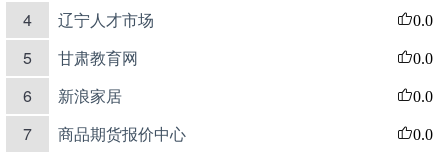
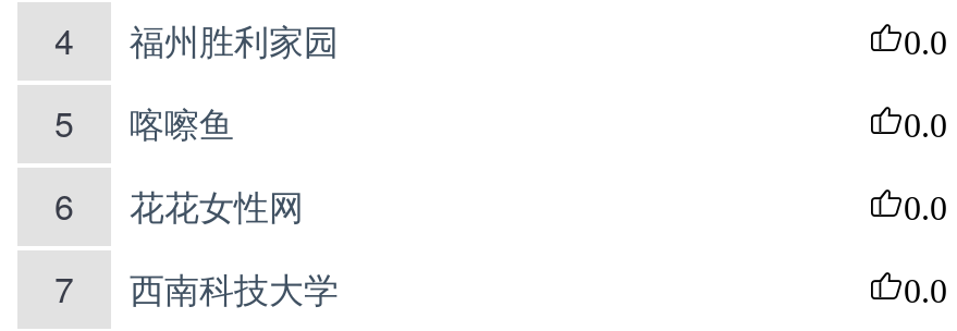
[57,8,153,31] 辽宁人才市场 -> [130,16,339,66] 福州胜利家园
[57,46,137,69] 甘肃教育网 -> [130,99,234,149] 喀嚓鱼
[57,84,121,107] 新浪家居 -> [130,182,304,232] 花花女性网
[57,122,185,145] 商品期货报价中心 -> [130,264,339,314] 西南科技大学

